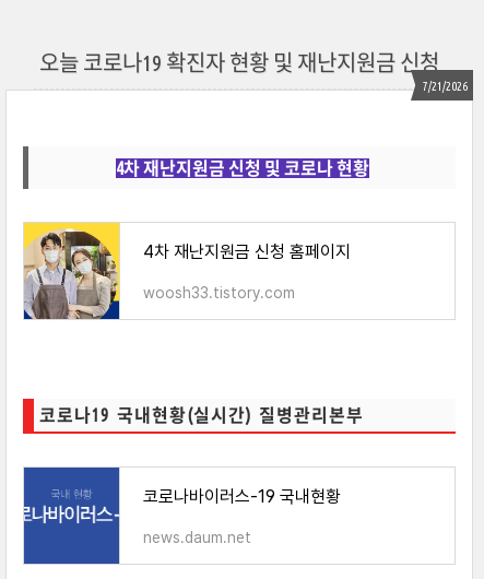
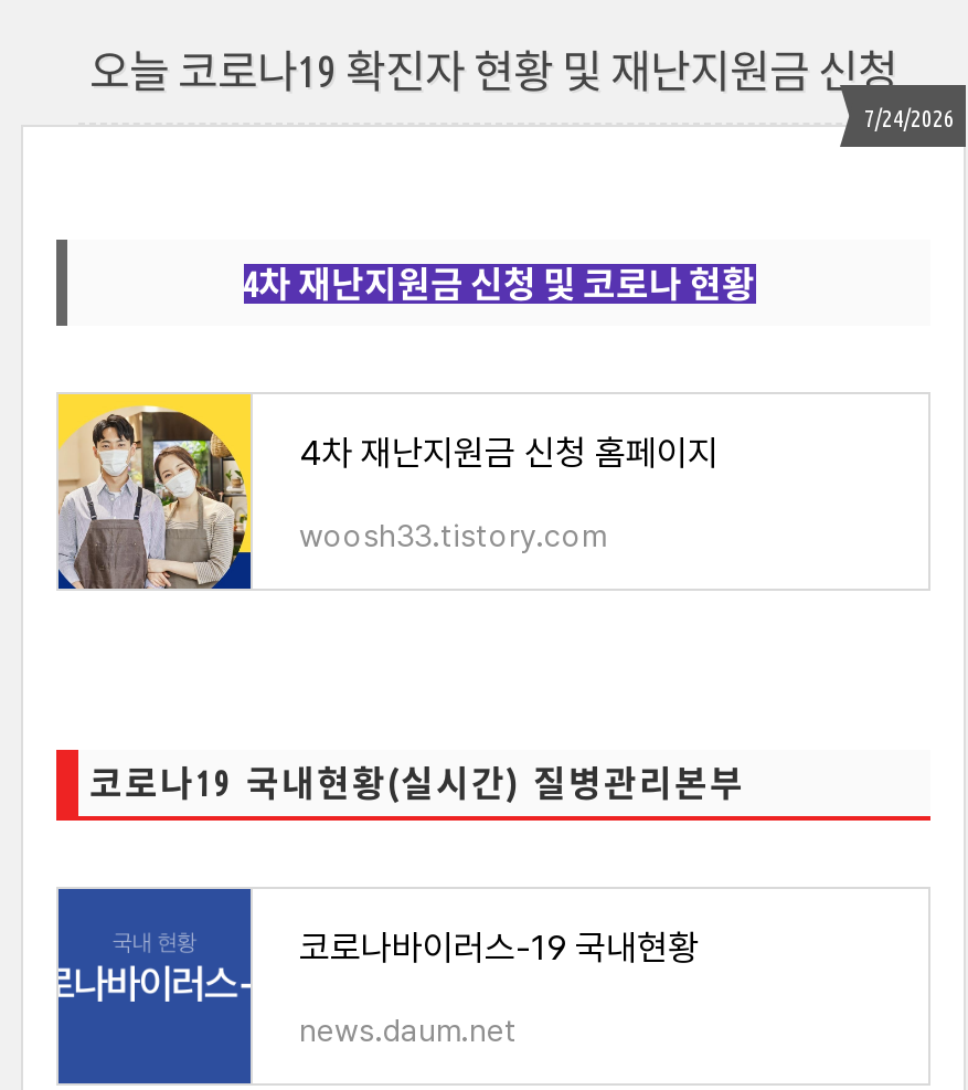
[423,80,468,93] 7/21/2026 -> [864,105,955,131] 7/24/2026

